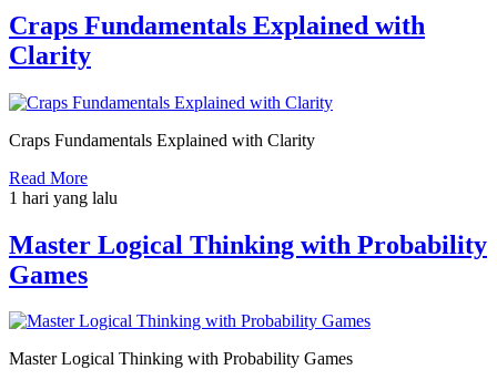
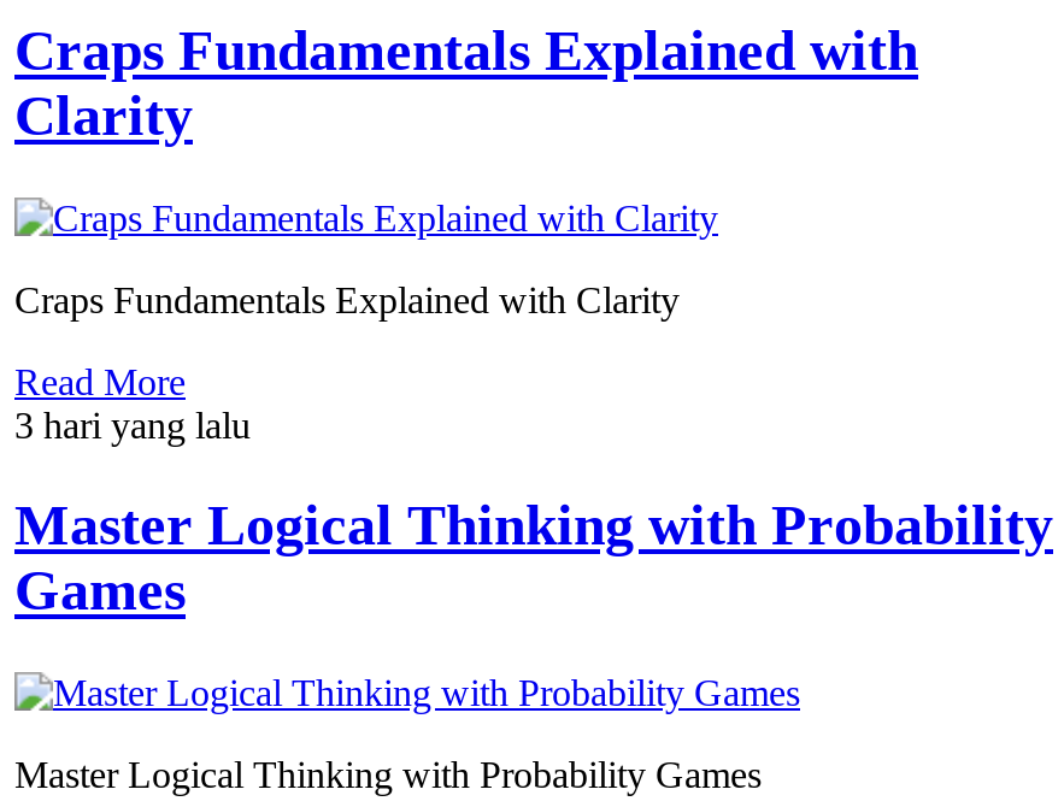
[9,188,118,207] 1 hari yang lalu -> [14,404,251,445] 3 hari yang lalu

